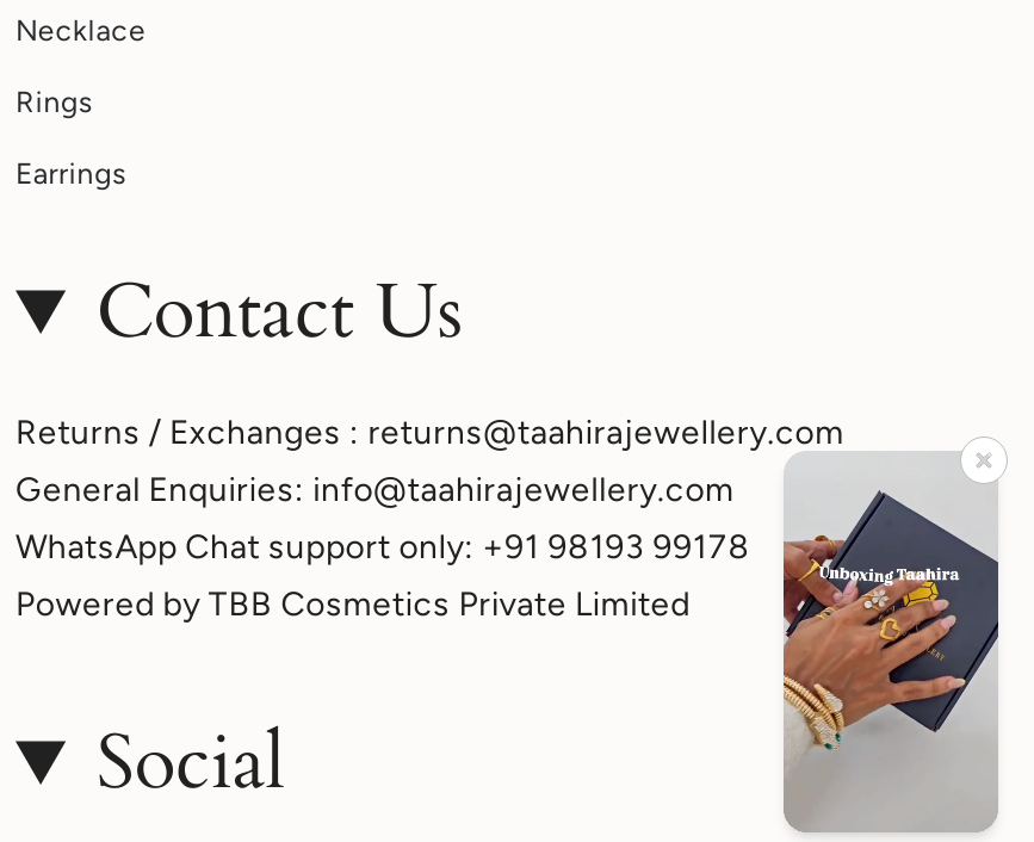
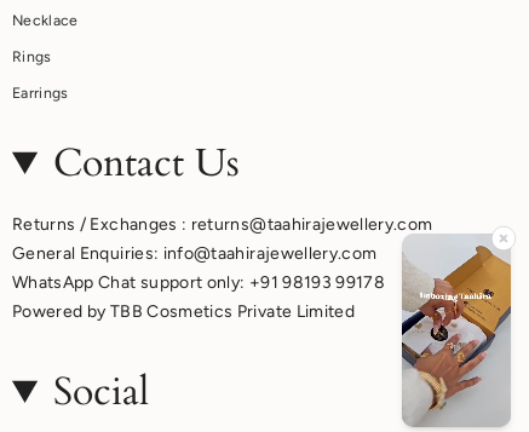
[781,475,1001,823] [image] -> [401,244,512,421] [image]

